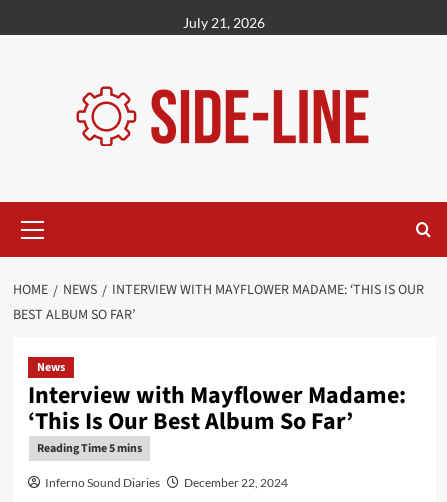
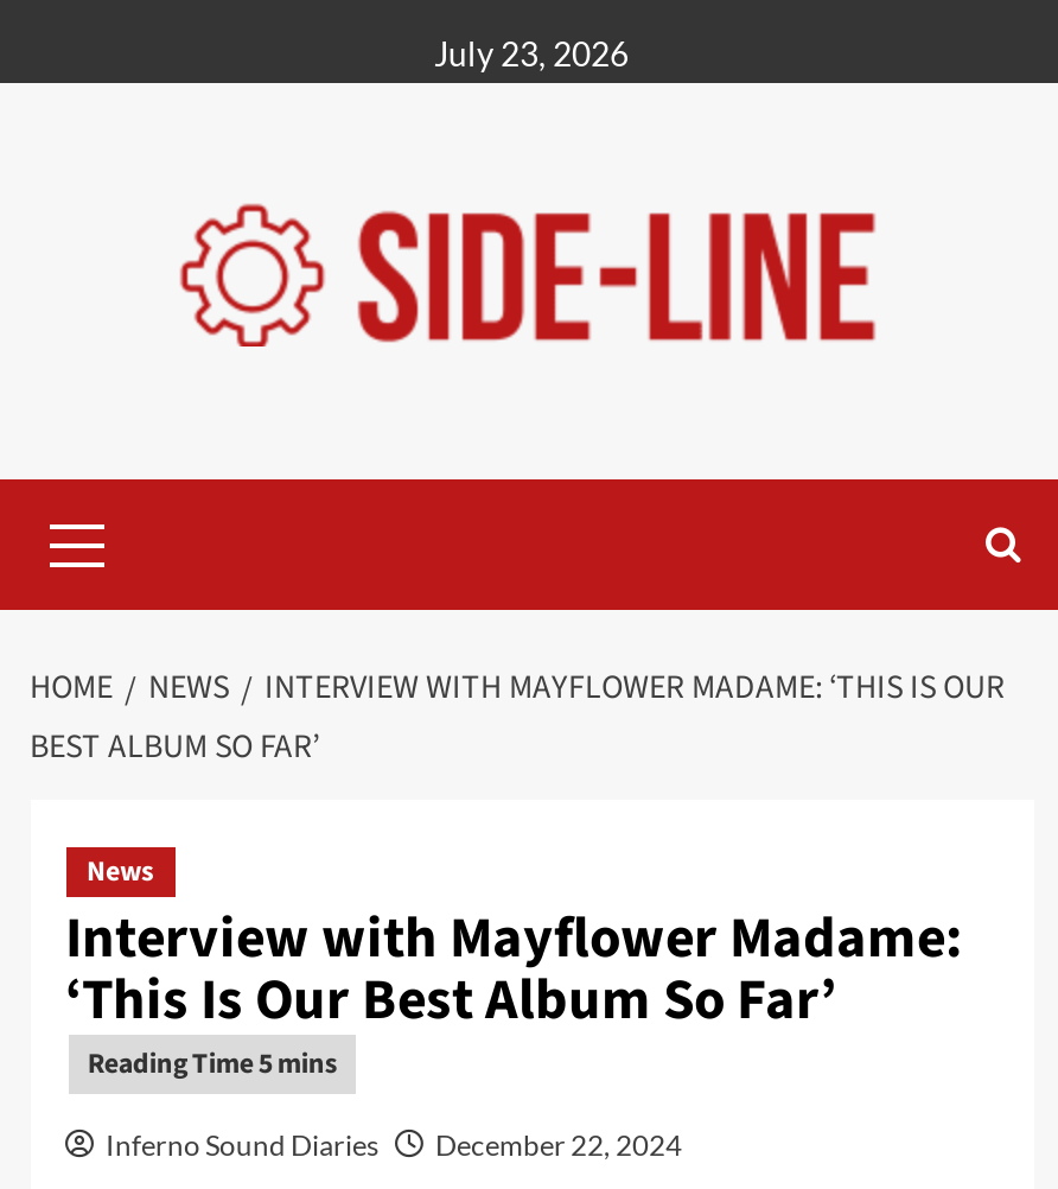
[183,14,265,31] July 21, 2026 -> [434,33,629,74] July 23, 2026

